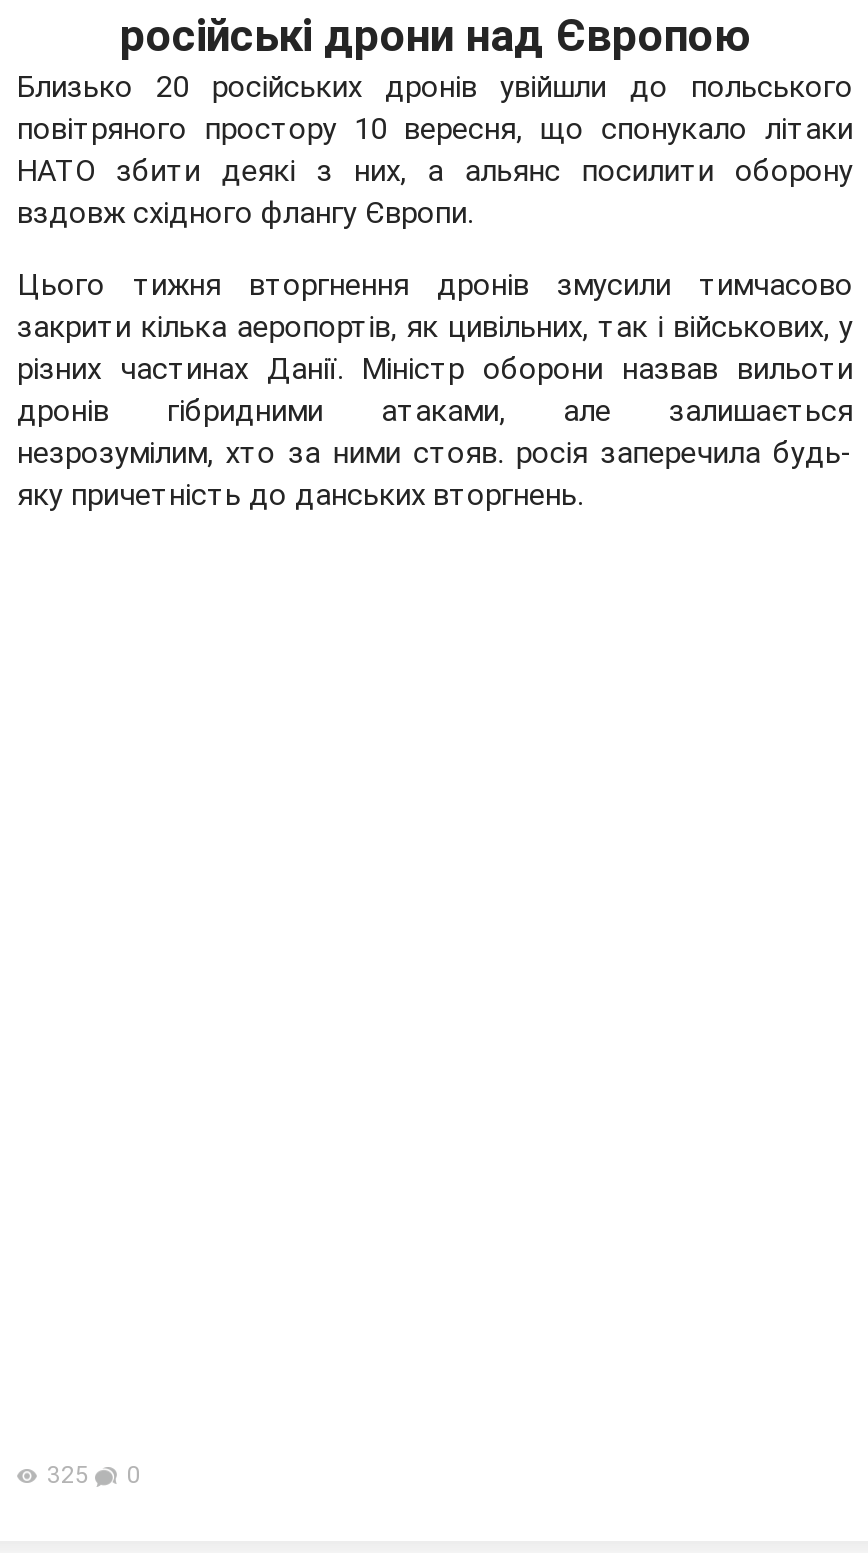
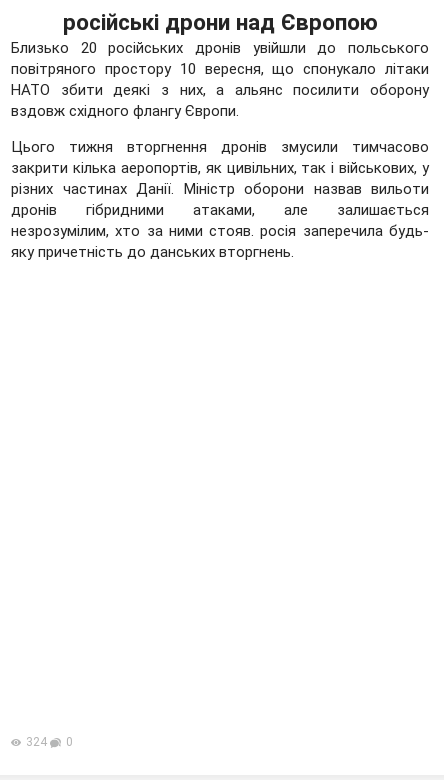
[47,1461,141,1489] 325 0 -> [26,735,73,749] 324 0

